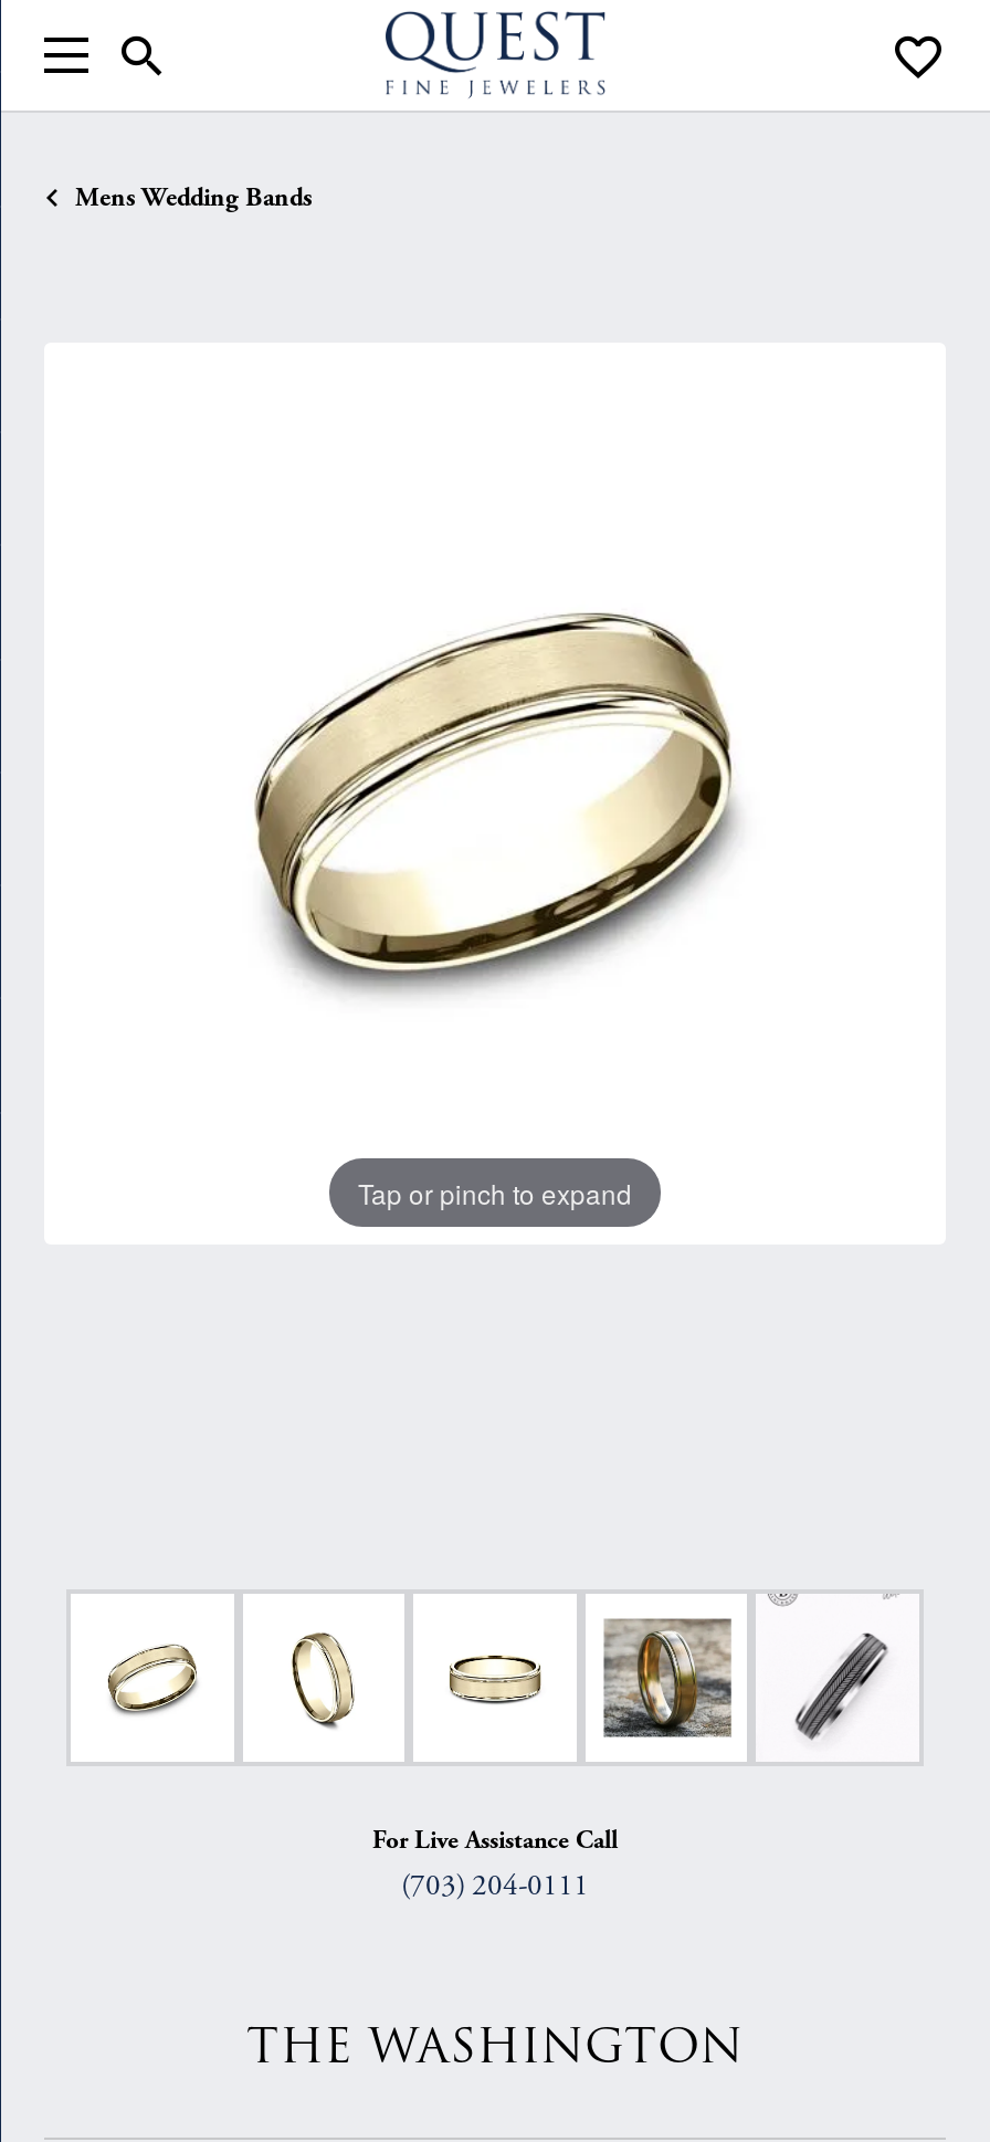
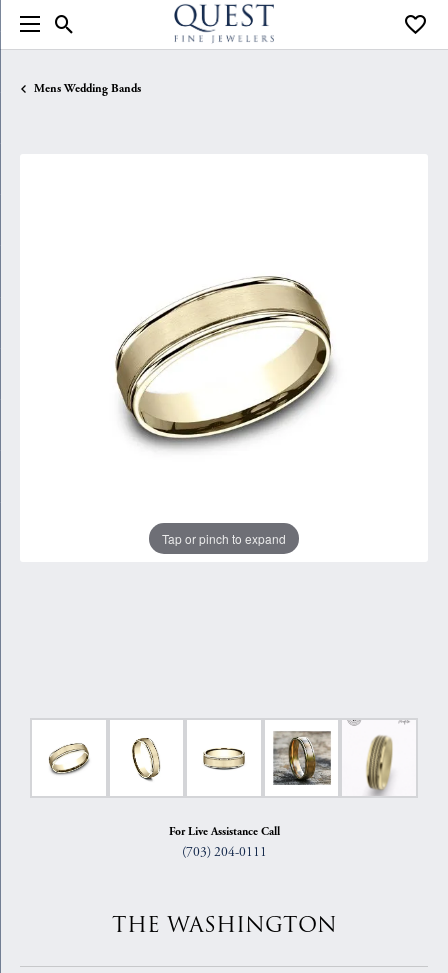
[793,1629,891,1762] [image] -> [360,735,401,796] [image]

